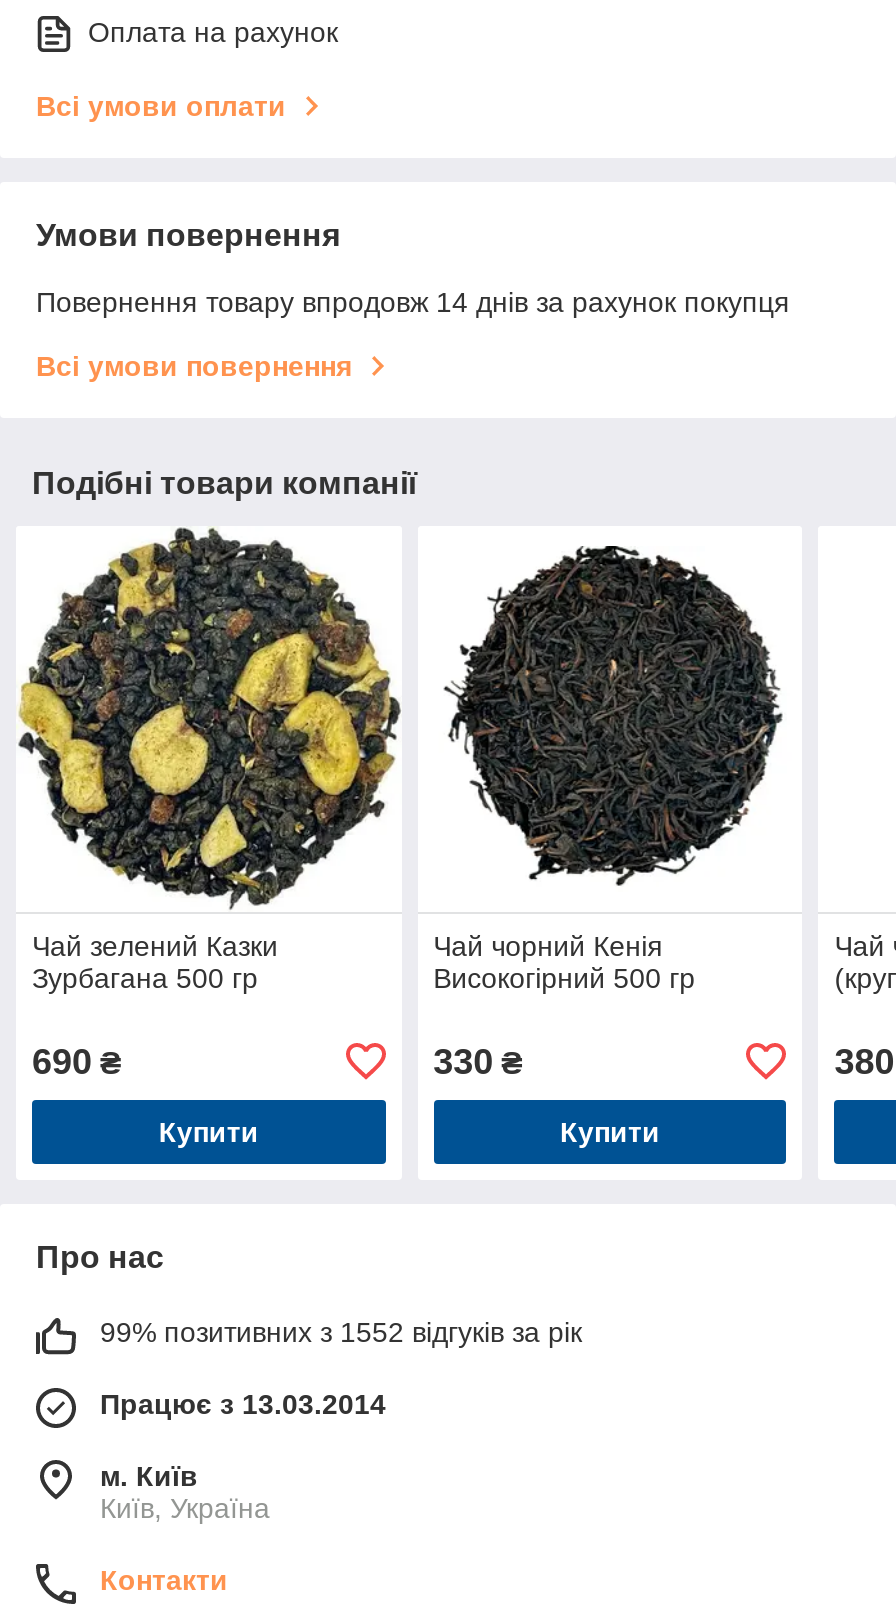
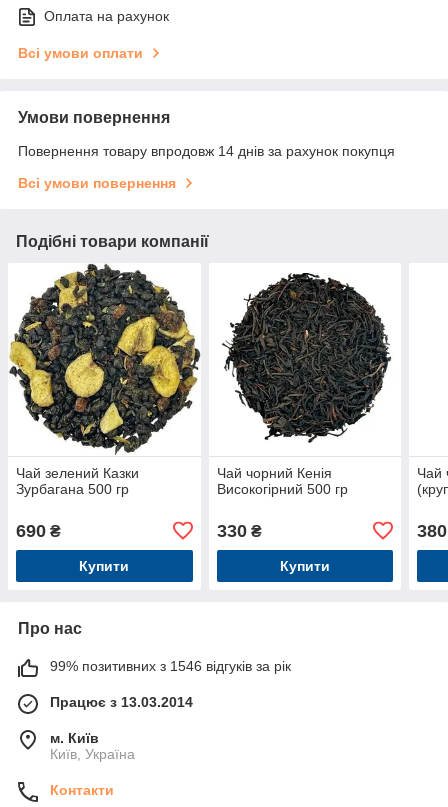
[100,1316,582,1348] 99% позитивних з 1552 відгуків за рік -> [50,658,291,674] 99% позитивних з 1546 відгуків за рік

